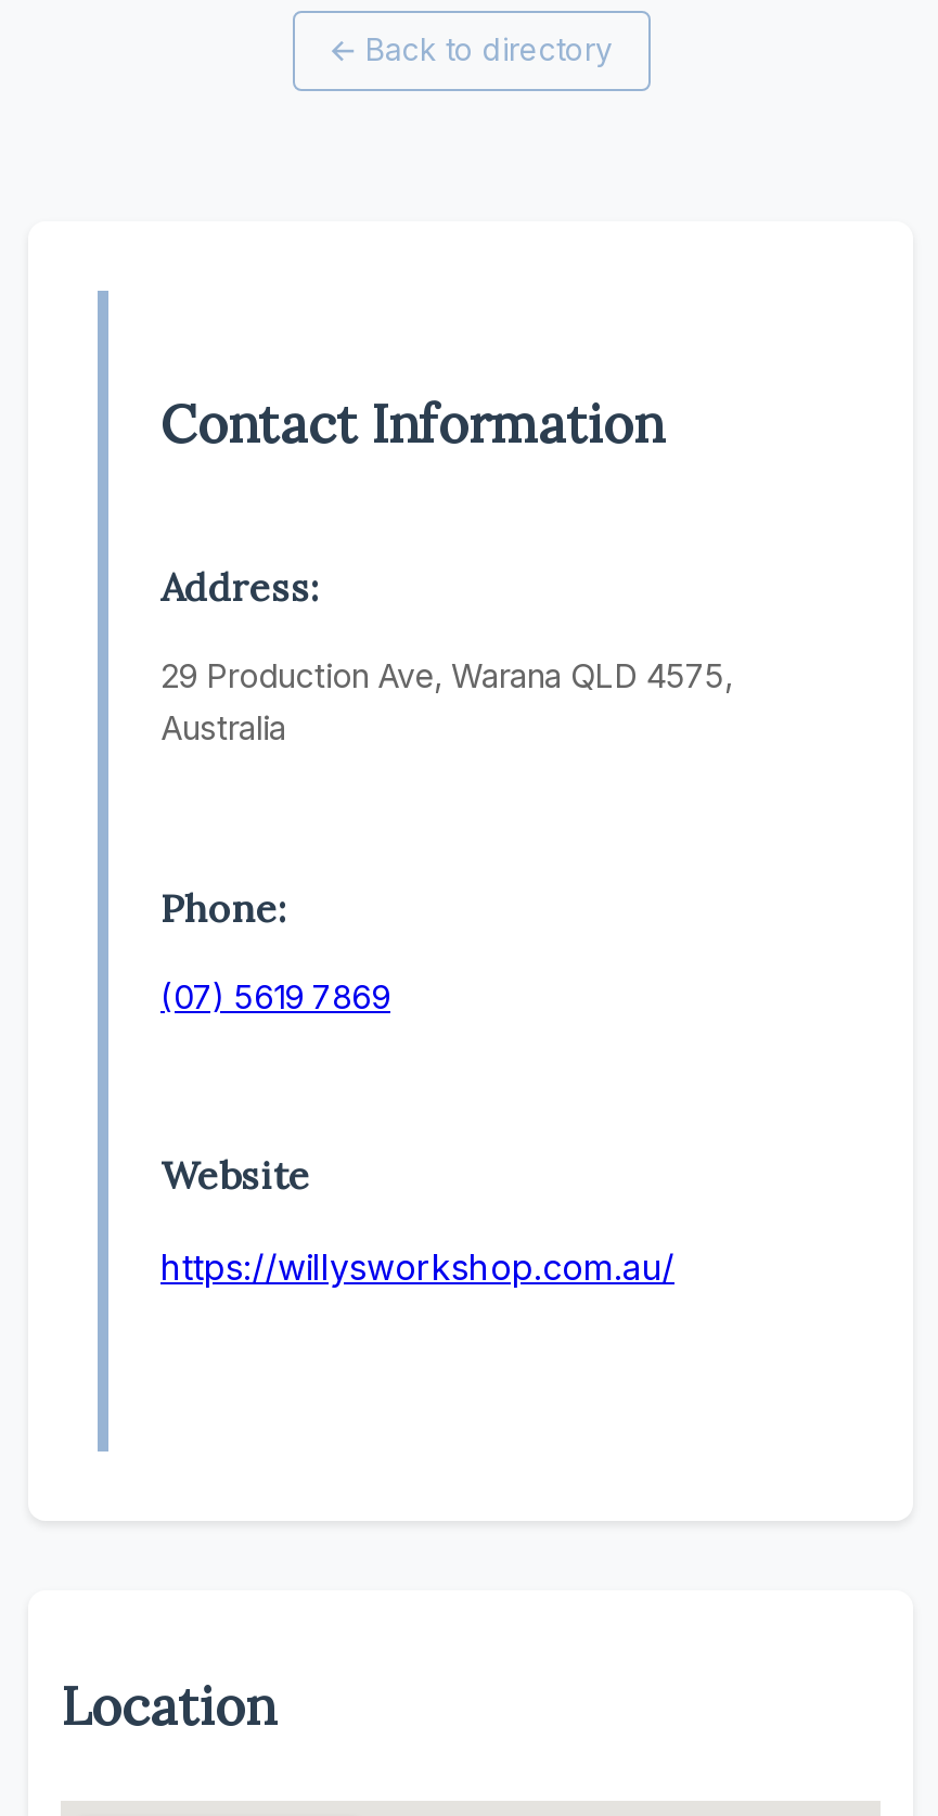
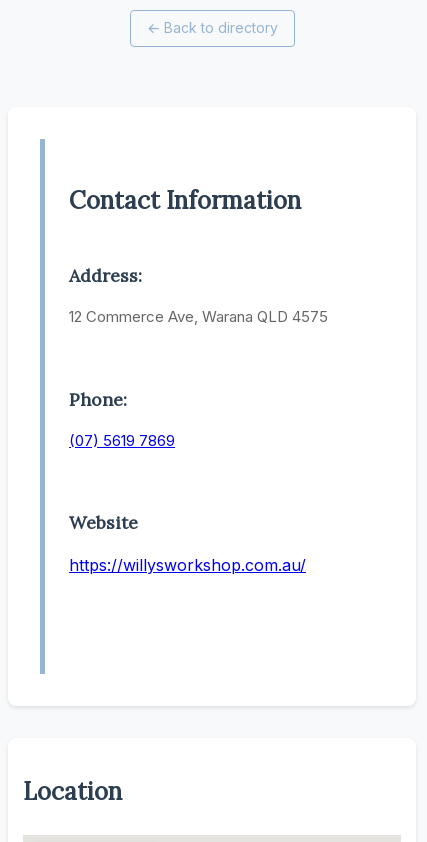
[160,655,733,749] 29 Production Ave, Warana QLD 4575, | Australia -> [69,307,328,326] 12 Commerce Ave, Warana QLD 4575
moved [160,882,674,1289] -> [69,388,306,575]: Phone: | (07) 5619 7869 | Website | https://willysworkshop.com.au/

